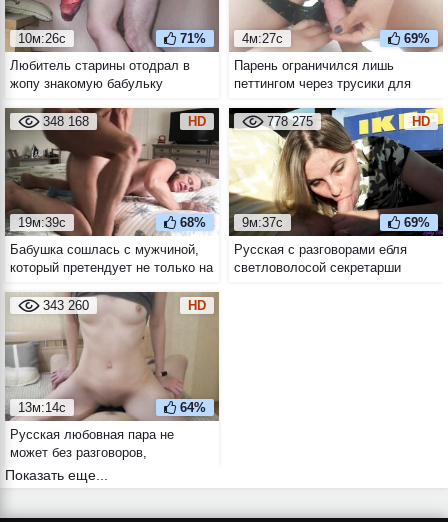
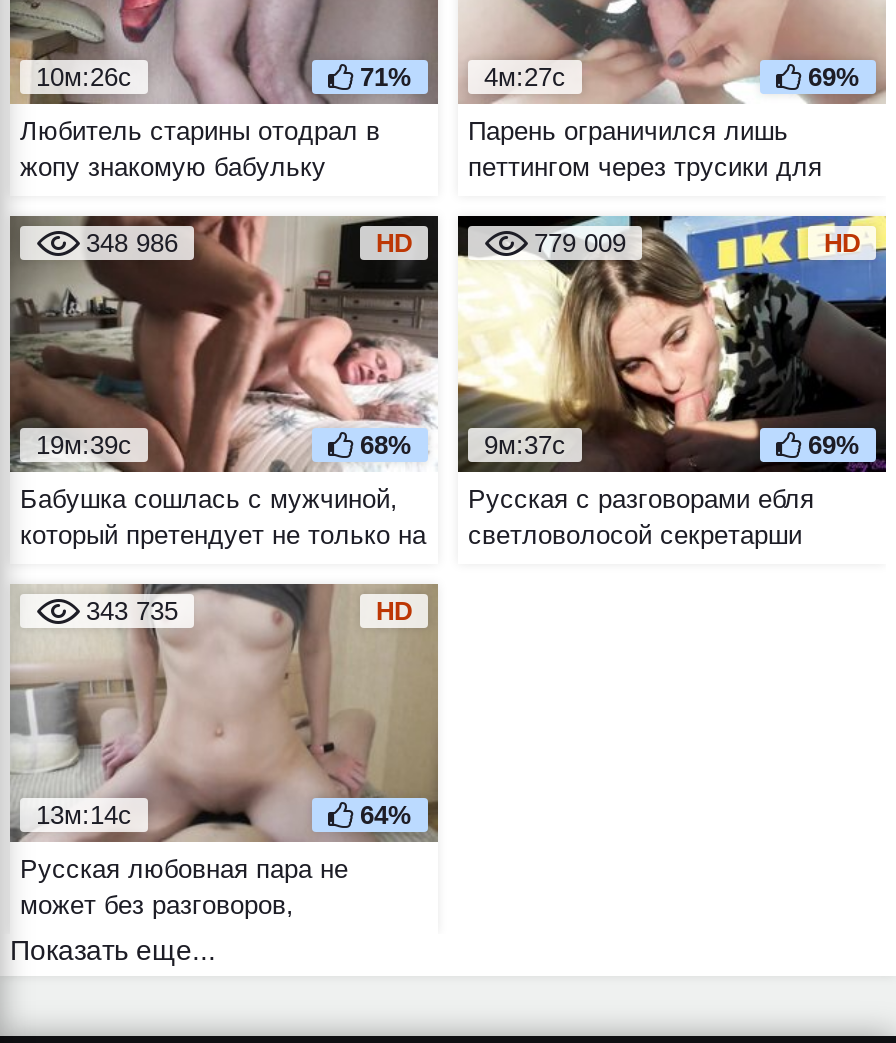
[43,114,89,129] 348 168 -> [86,228,178,258] 348 986
[267,114,313,129] 778 275 -> [534,228,626,258] 779 009
[43,298,89,313] 343 260 -> [86,597,178,627] 343 735

